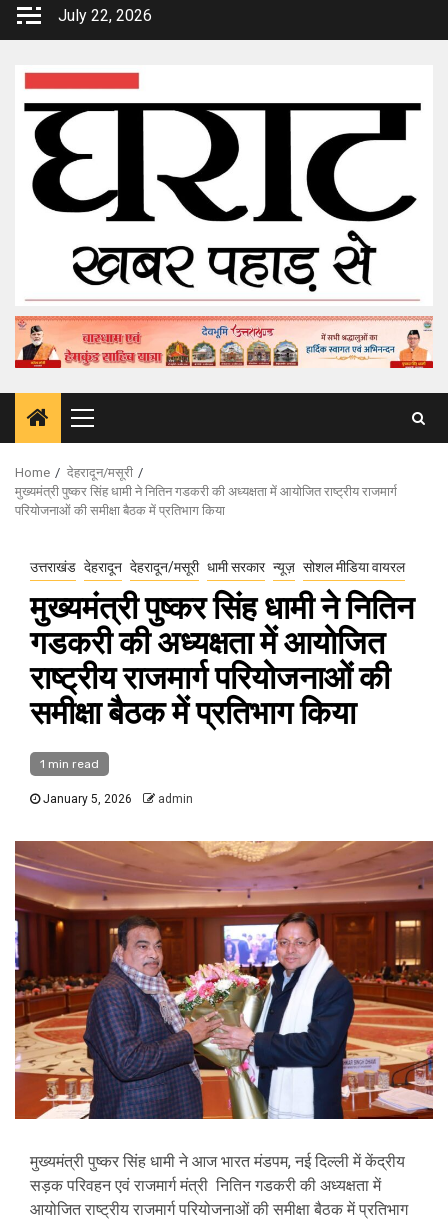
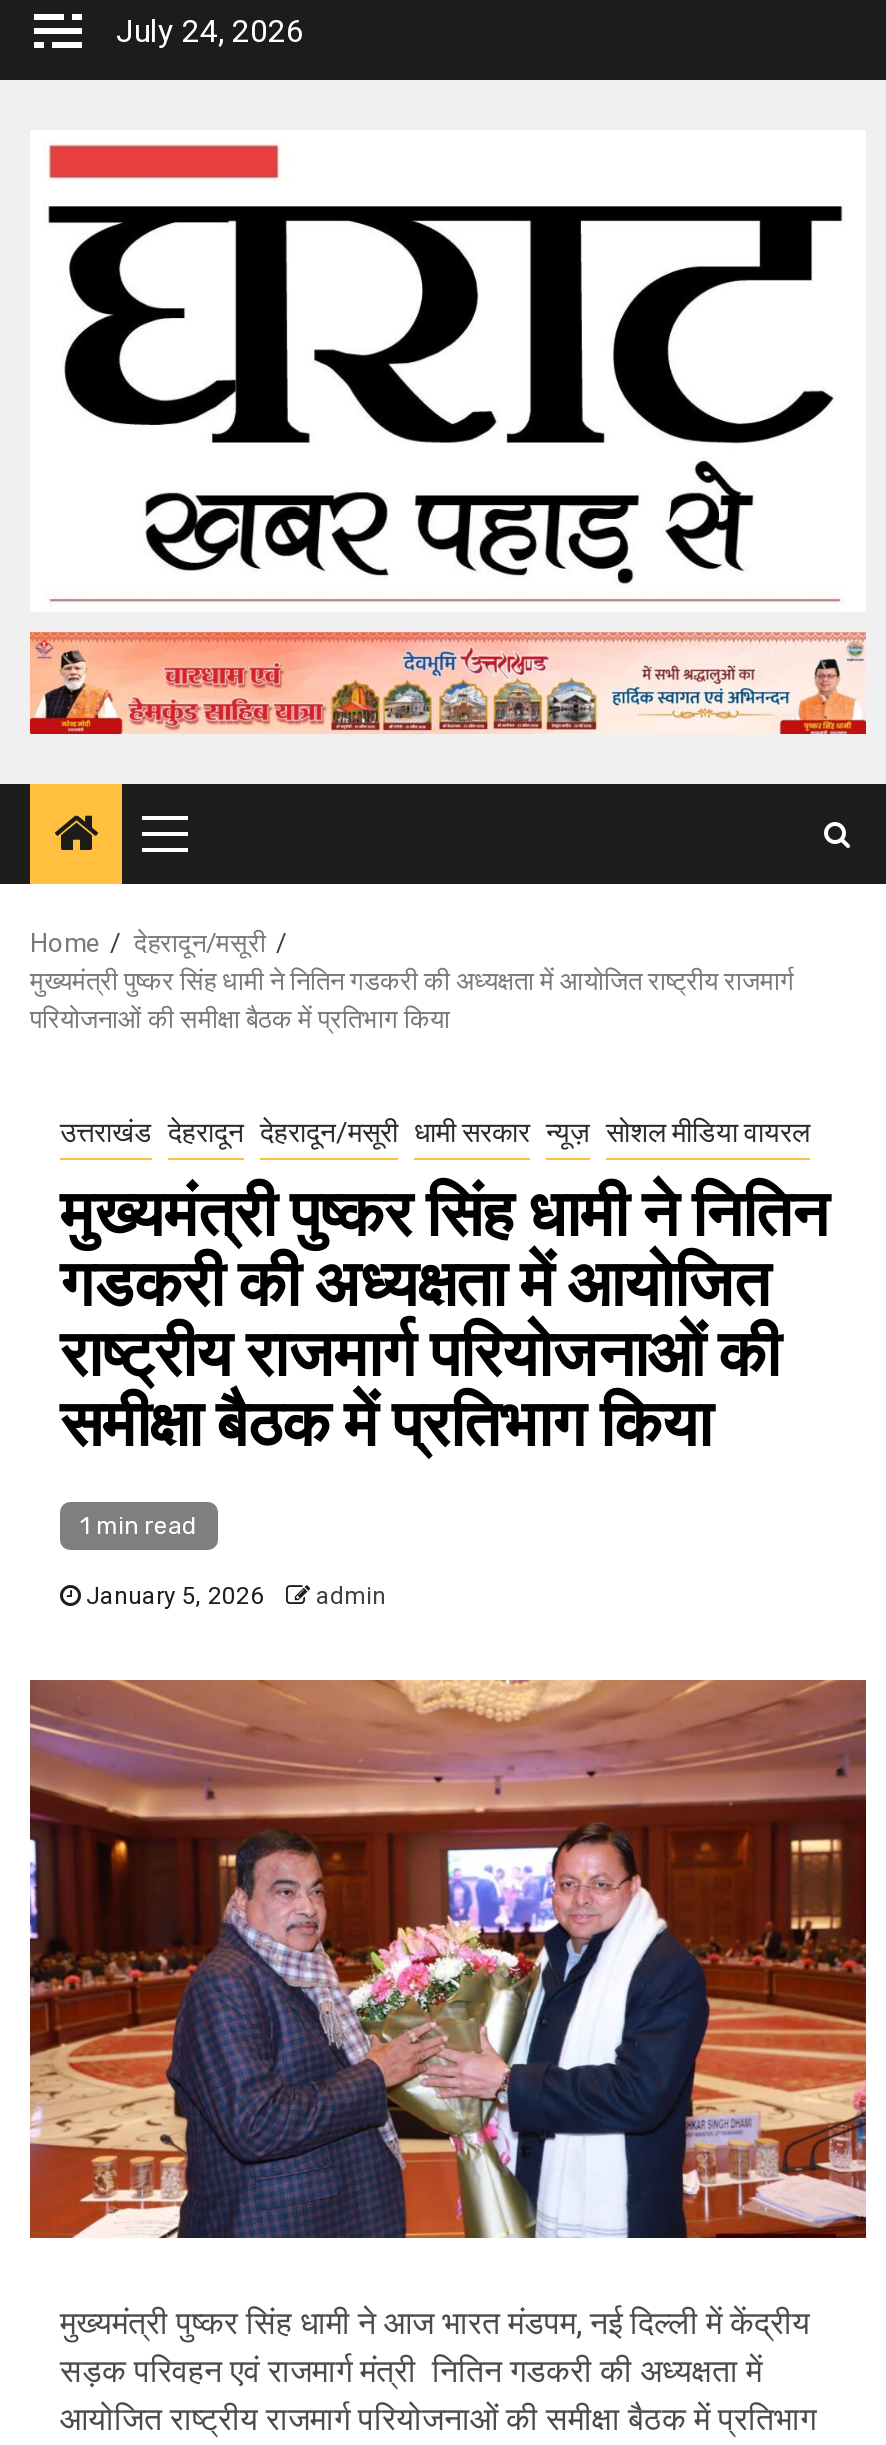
[58,6,152,25] July 22, 2026 -> [116,12,304,50] July 24, 2026

